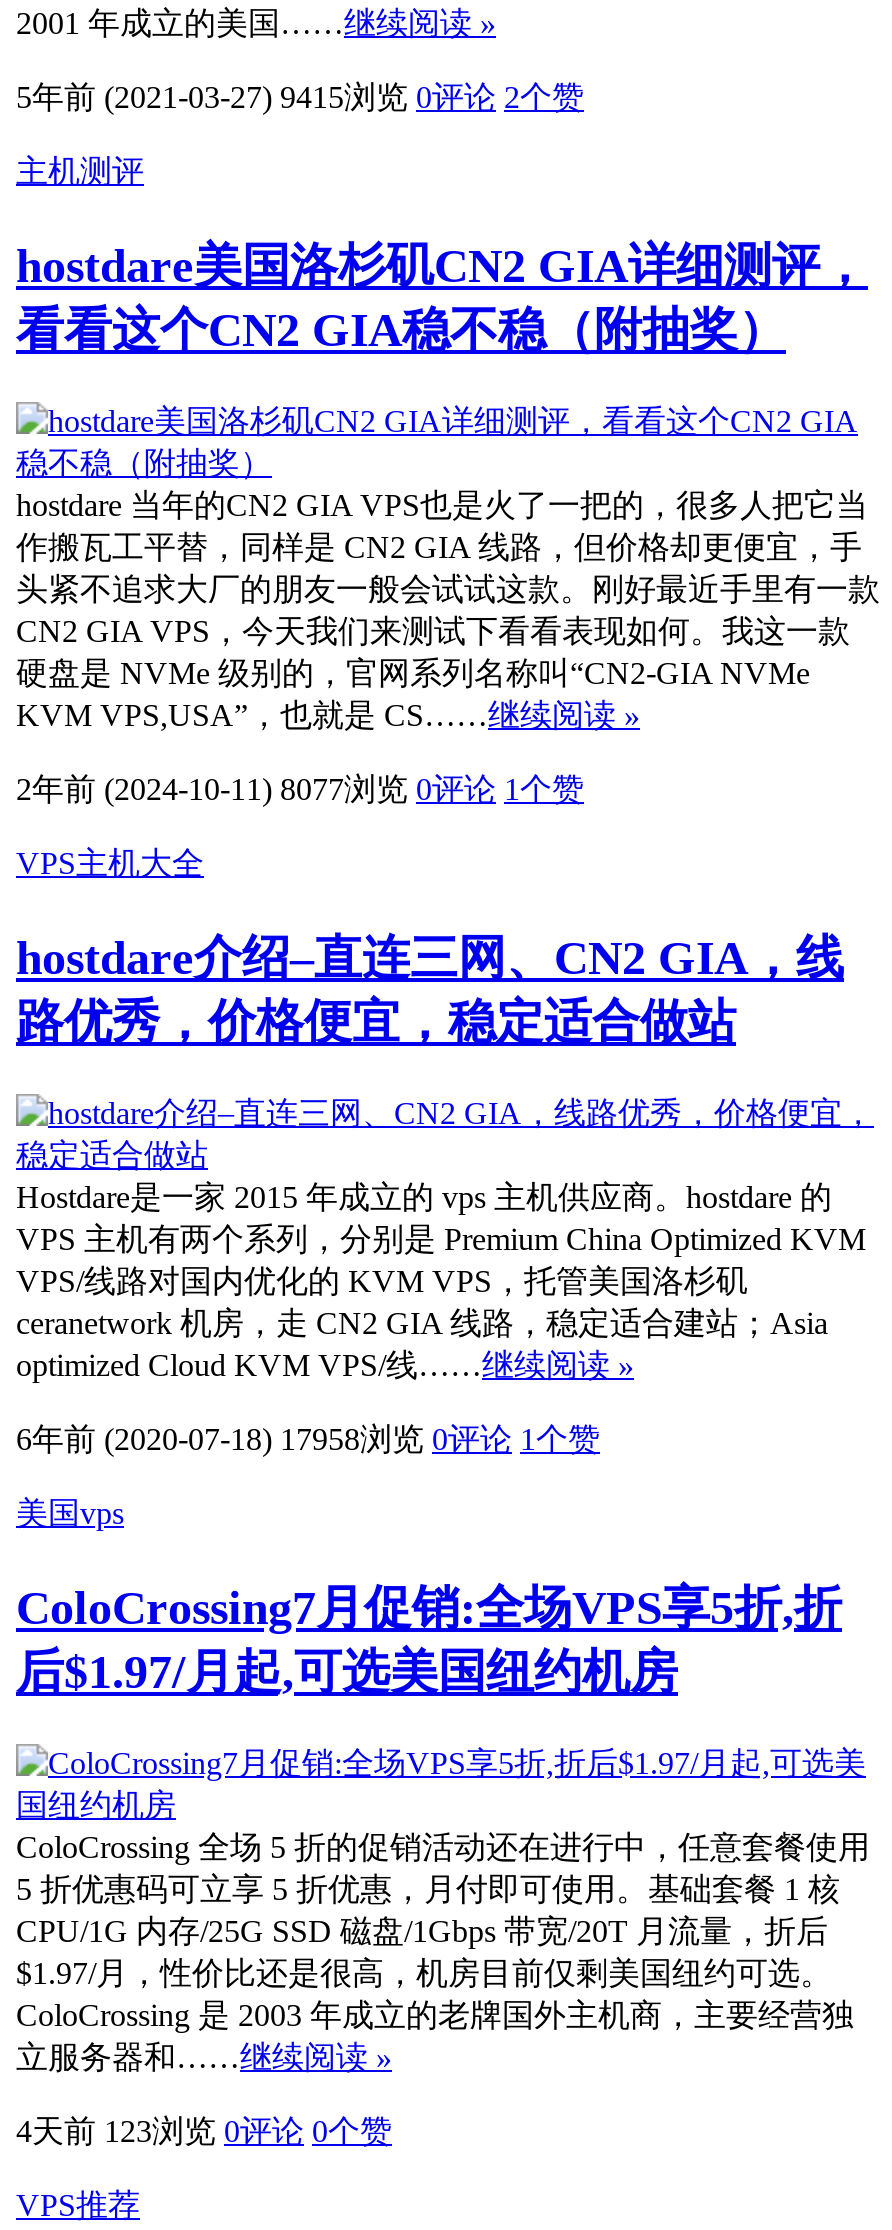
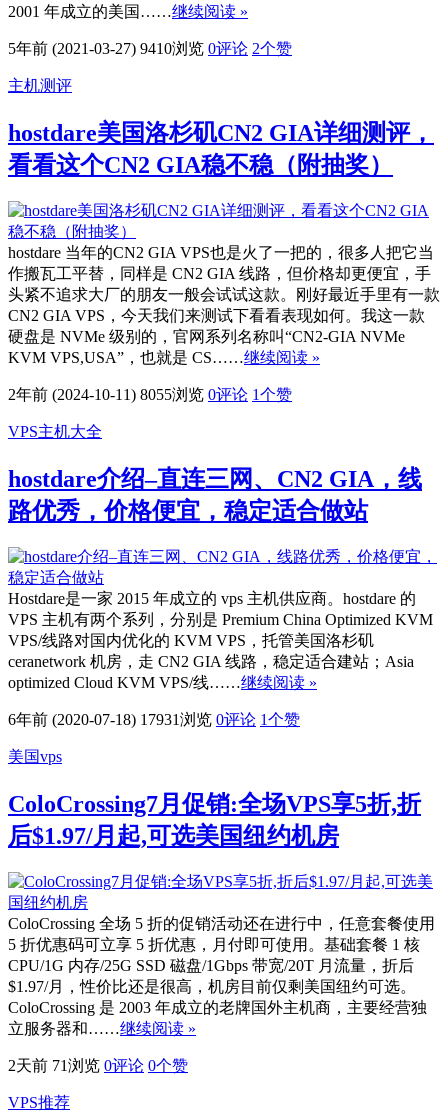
[16,80,584,114] 5年前 (2021-03-27) 9415浏览 0评论 2个赞 -> [8,40,292,57] 5年前 (2021-03-27) 9410浏览 0评论 2个赞
[16,772,584,806] 2年前 (2024-10-11) 8077浏览 0评论 1个赞 -> [8,386,292,403] 2年前 (2024-10-11) 8055浏览 0评论 1个赞
[16,1422,600,1456] 6年前 (2020-07-18) 17958浏览 0评论 1个赞 -> [8,711,300,728] 6年前 (2020-07-18) 17931浏览 0评论 1个赞
[16,2113,392,2147] 4天前 123浏览 0评论 0个赞 -> [8,1057,188,1074] 2天前 71浏览 0评论 0个赞

